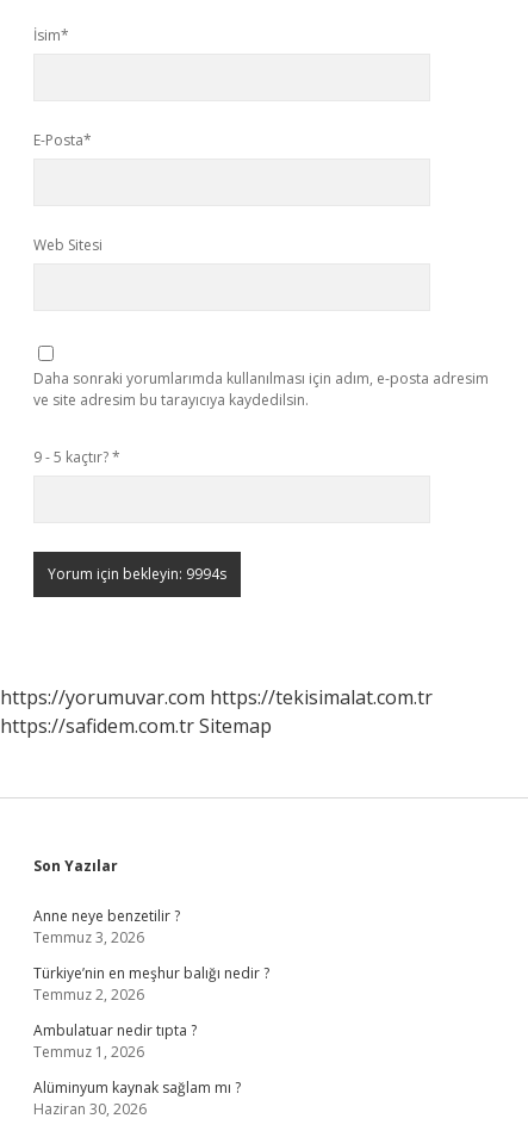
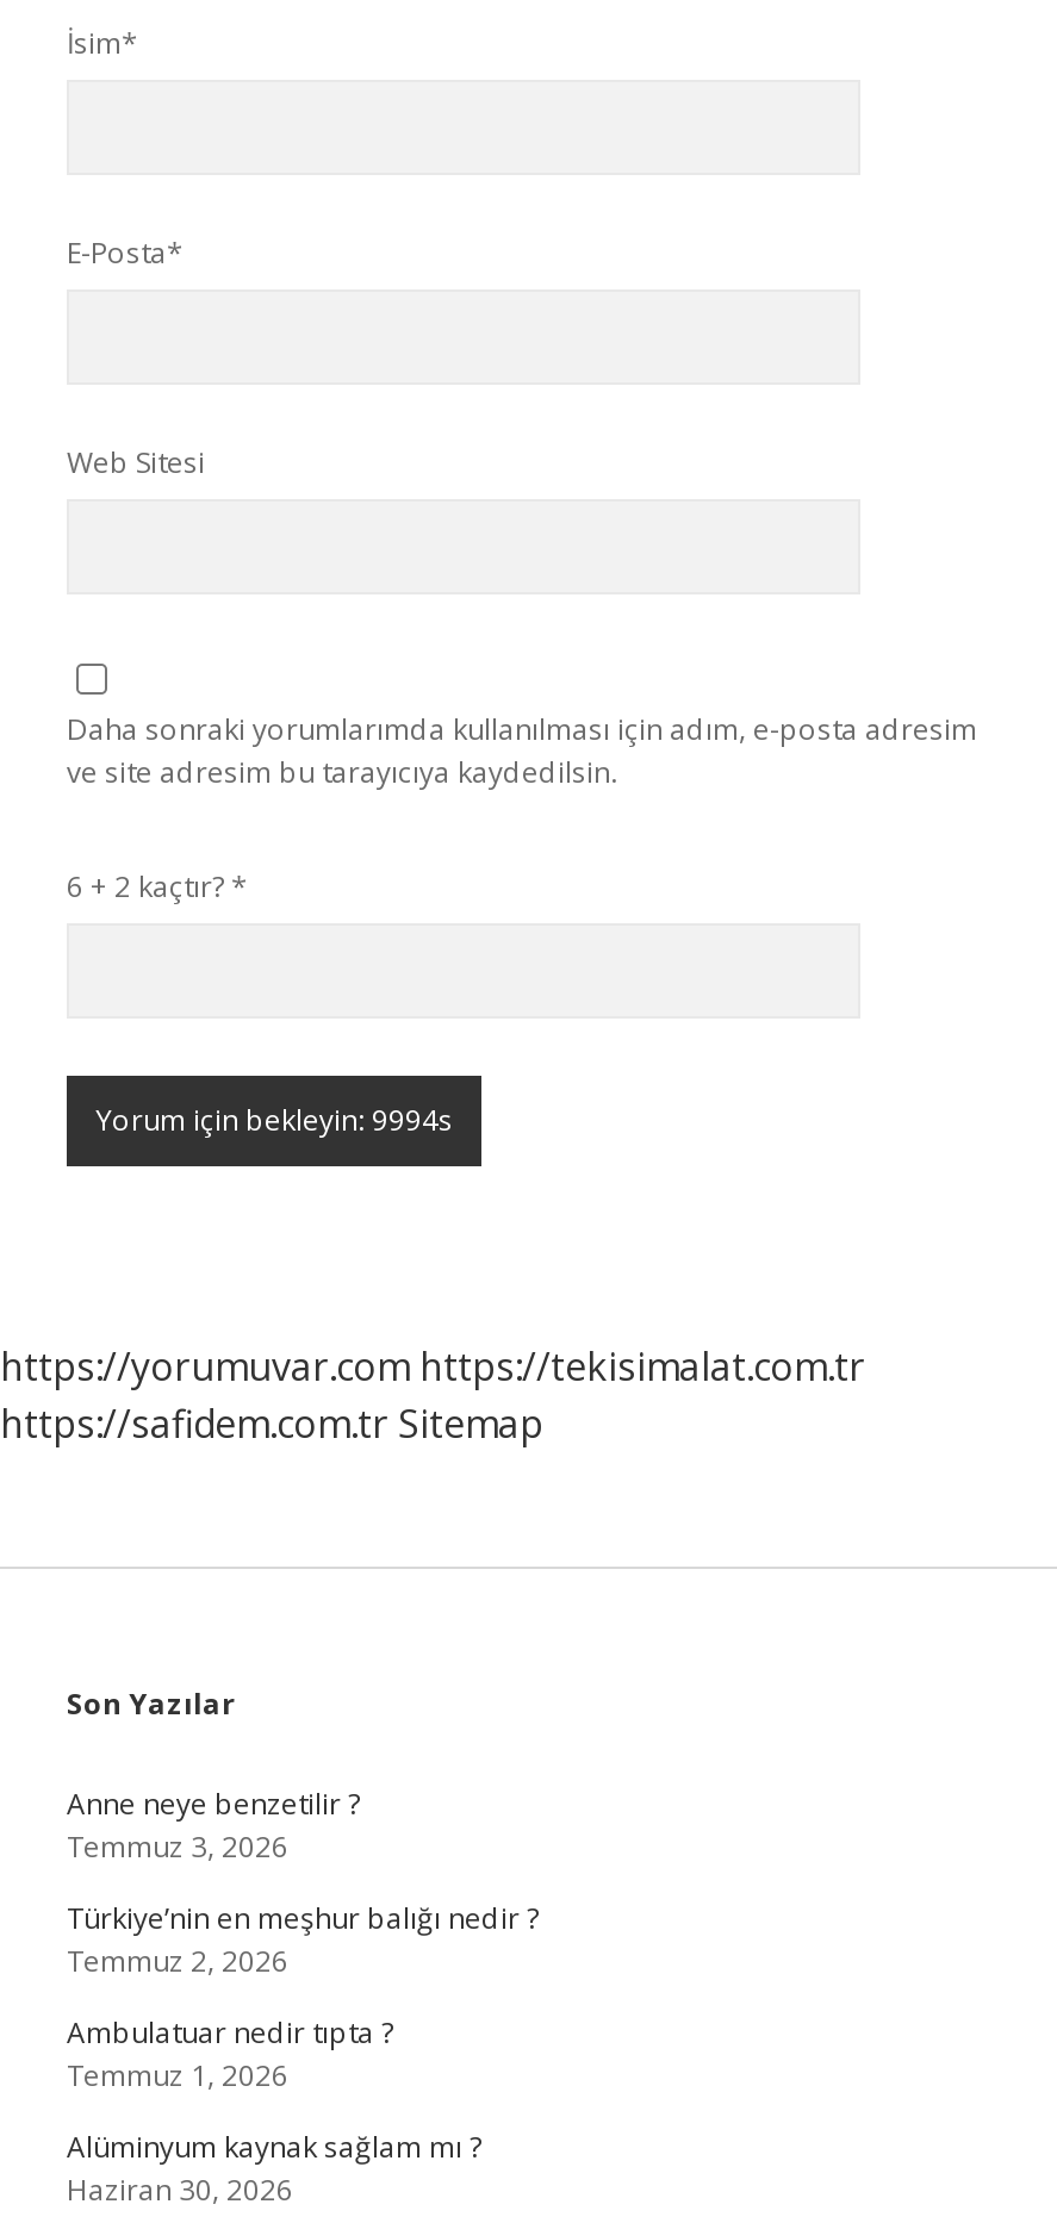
[33,447,120,467] 9 - 5 kaçtır? * -> [67,866,248,907] 6 + 2 kaçtır? *

